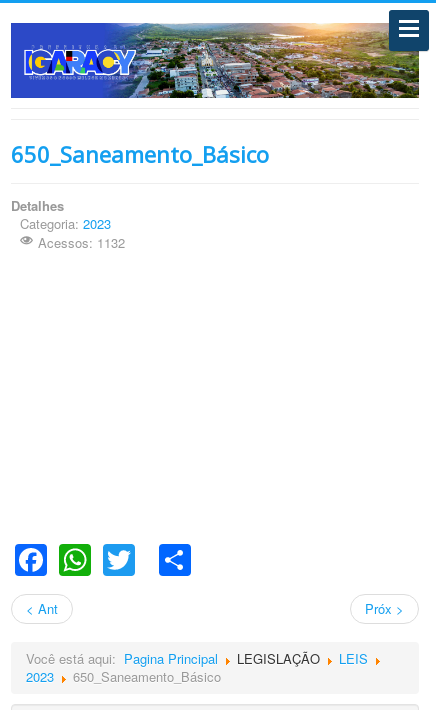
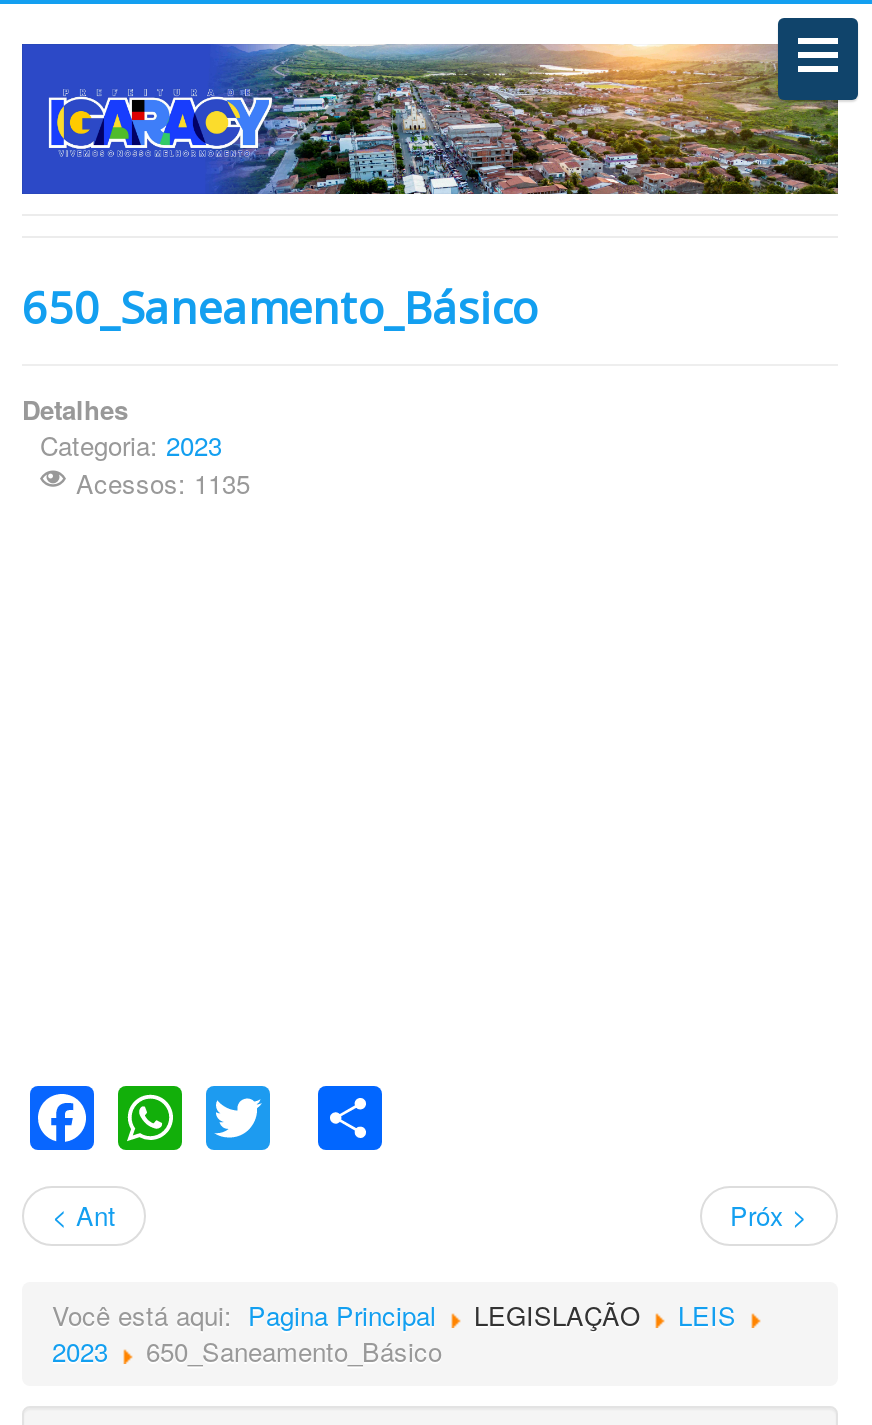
[38,233,125,252] Acessos: 1132 -> [76,463,250,501] Acessos: 1135

